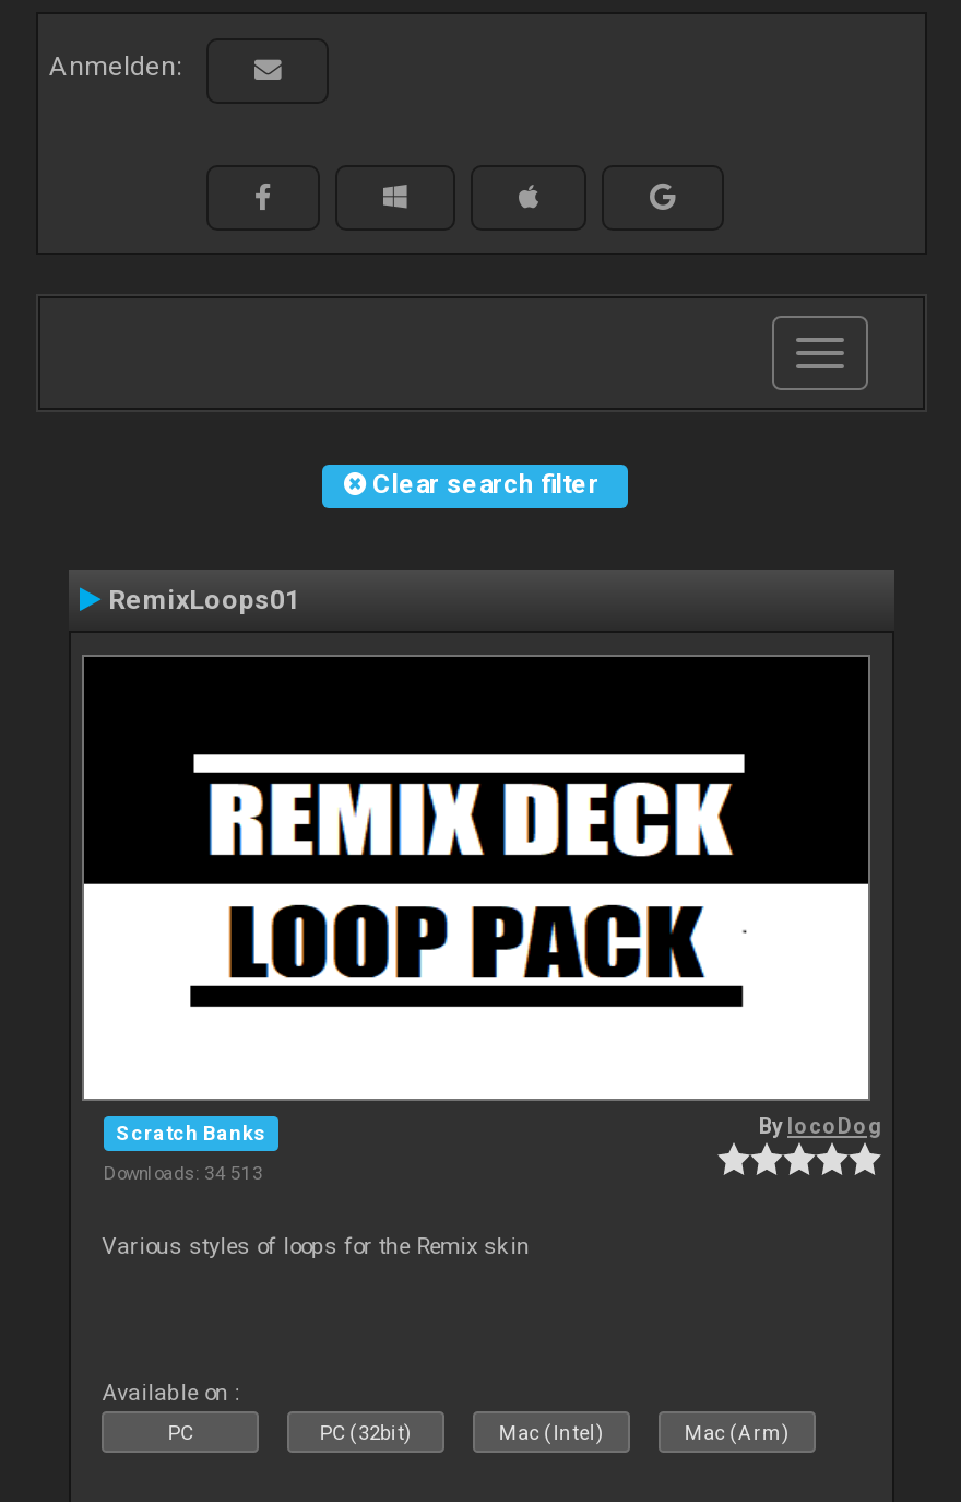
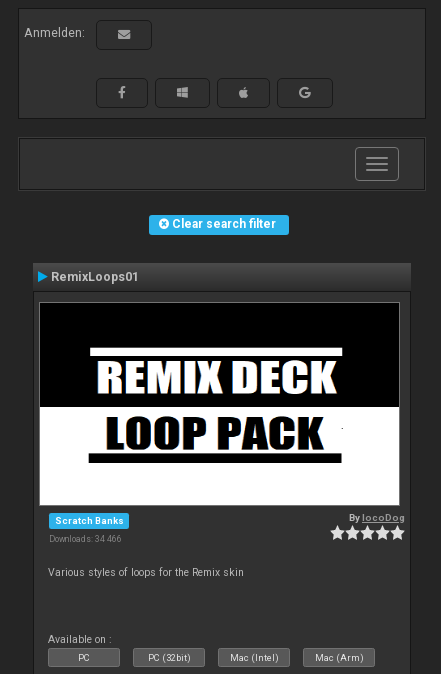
[104,1161,263,1183] Downloads: 34 513 -> [49,534,122,544] Downloads: 34 466

